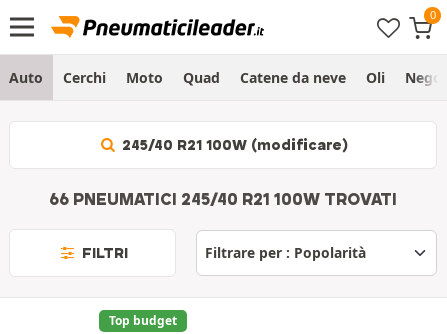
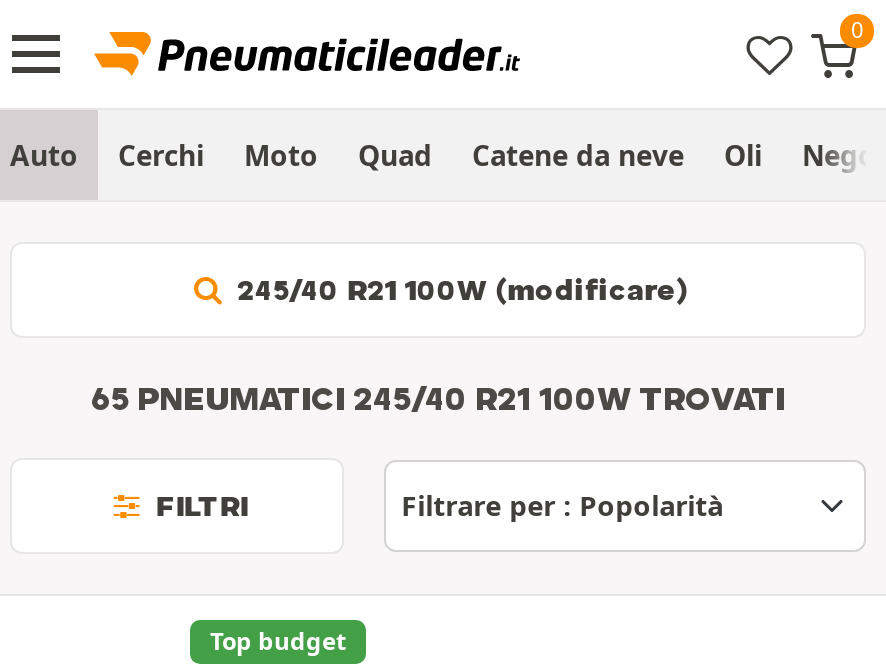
[49,189,397,209] 66 PNEUMATICI 245/40 R21 100W TROVATI -> [91,378,785,418] 65 PNEUMATICI 245/40 R21 100W TROVATI

